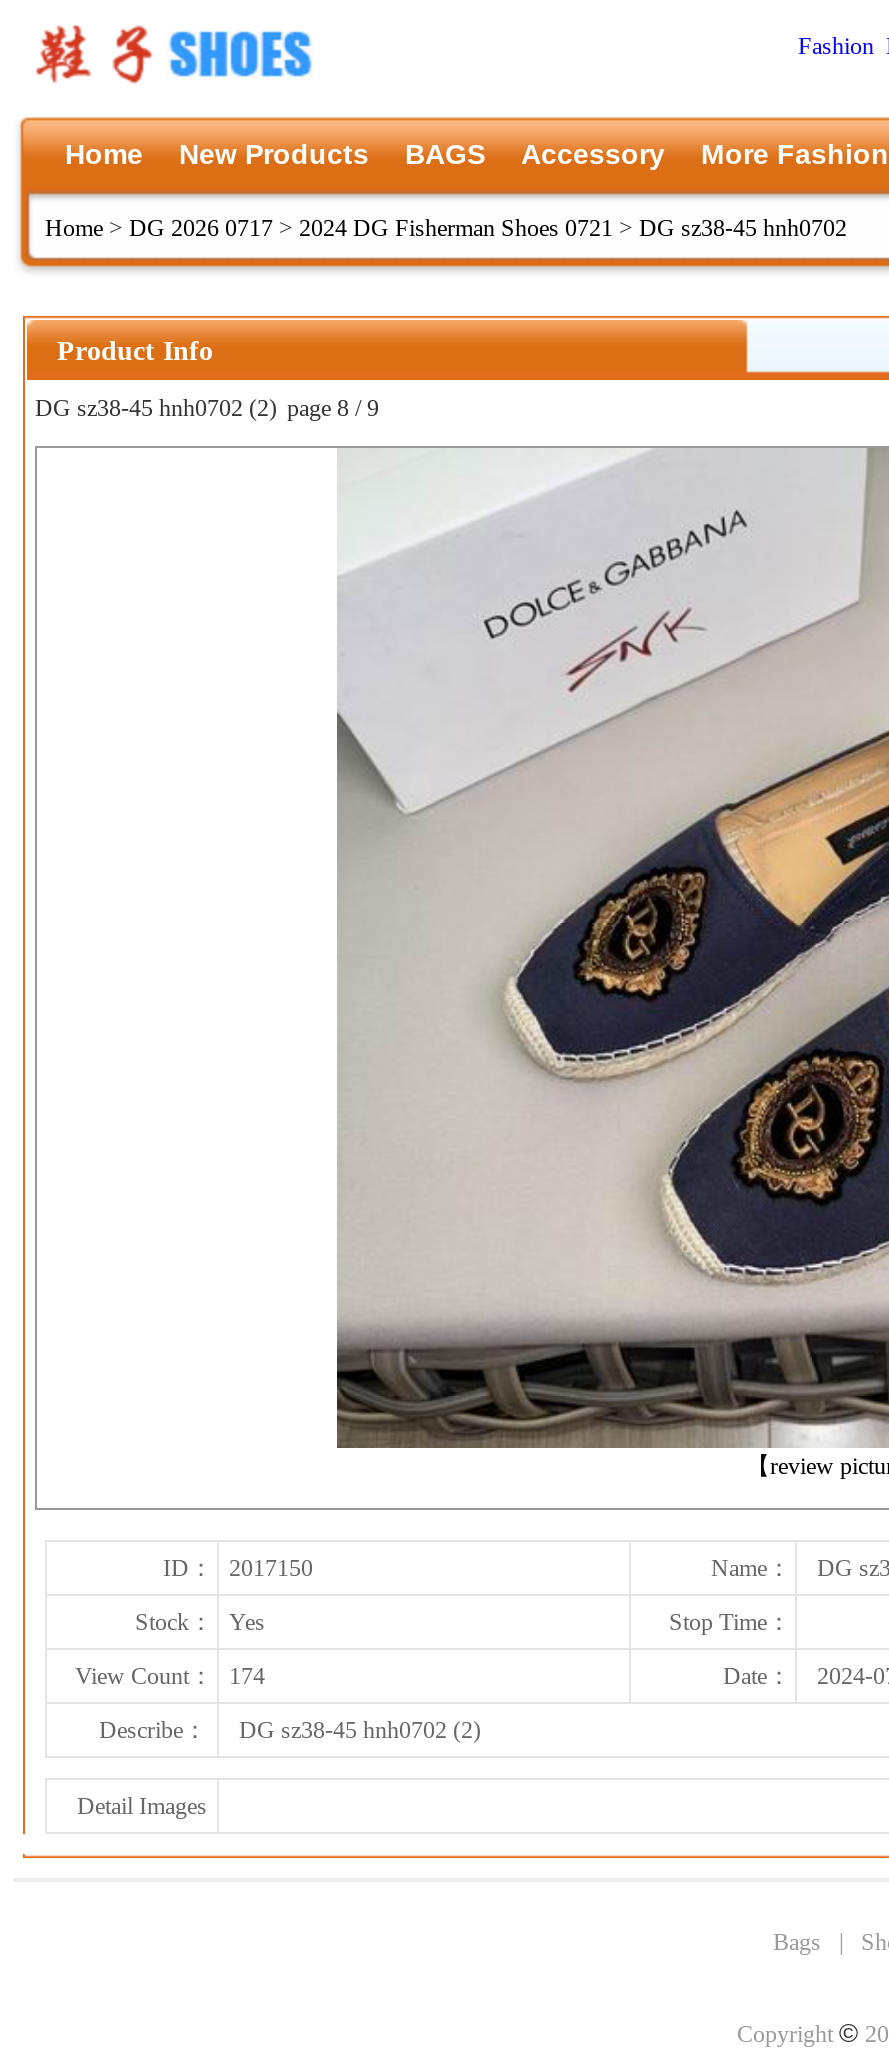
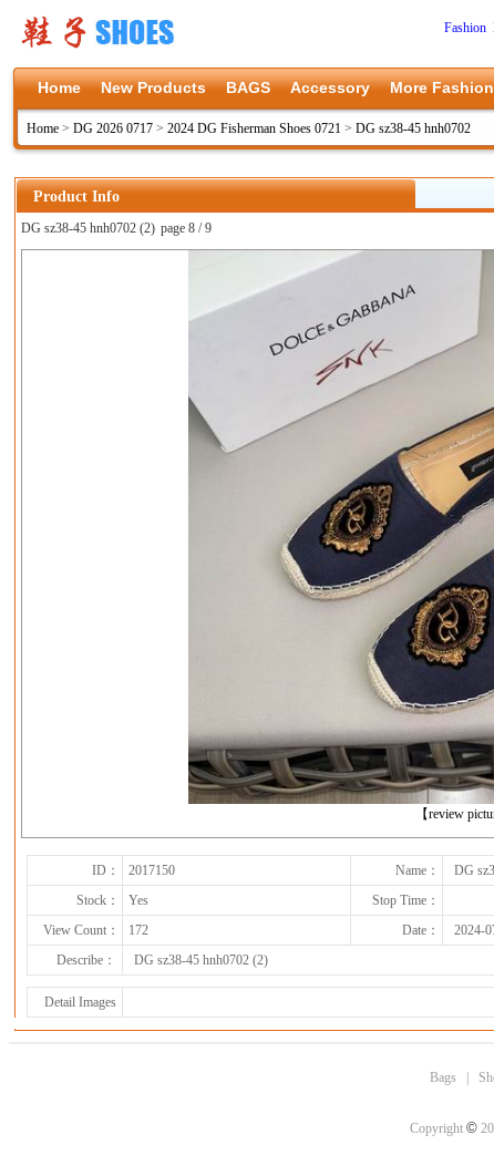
[75,1662,265,1690] View Count： 174 -> [43,922,148,938] View Count： 172

